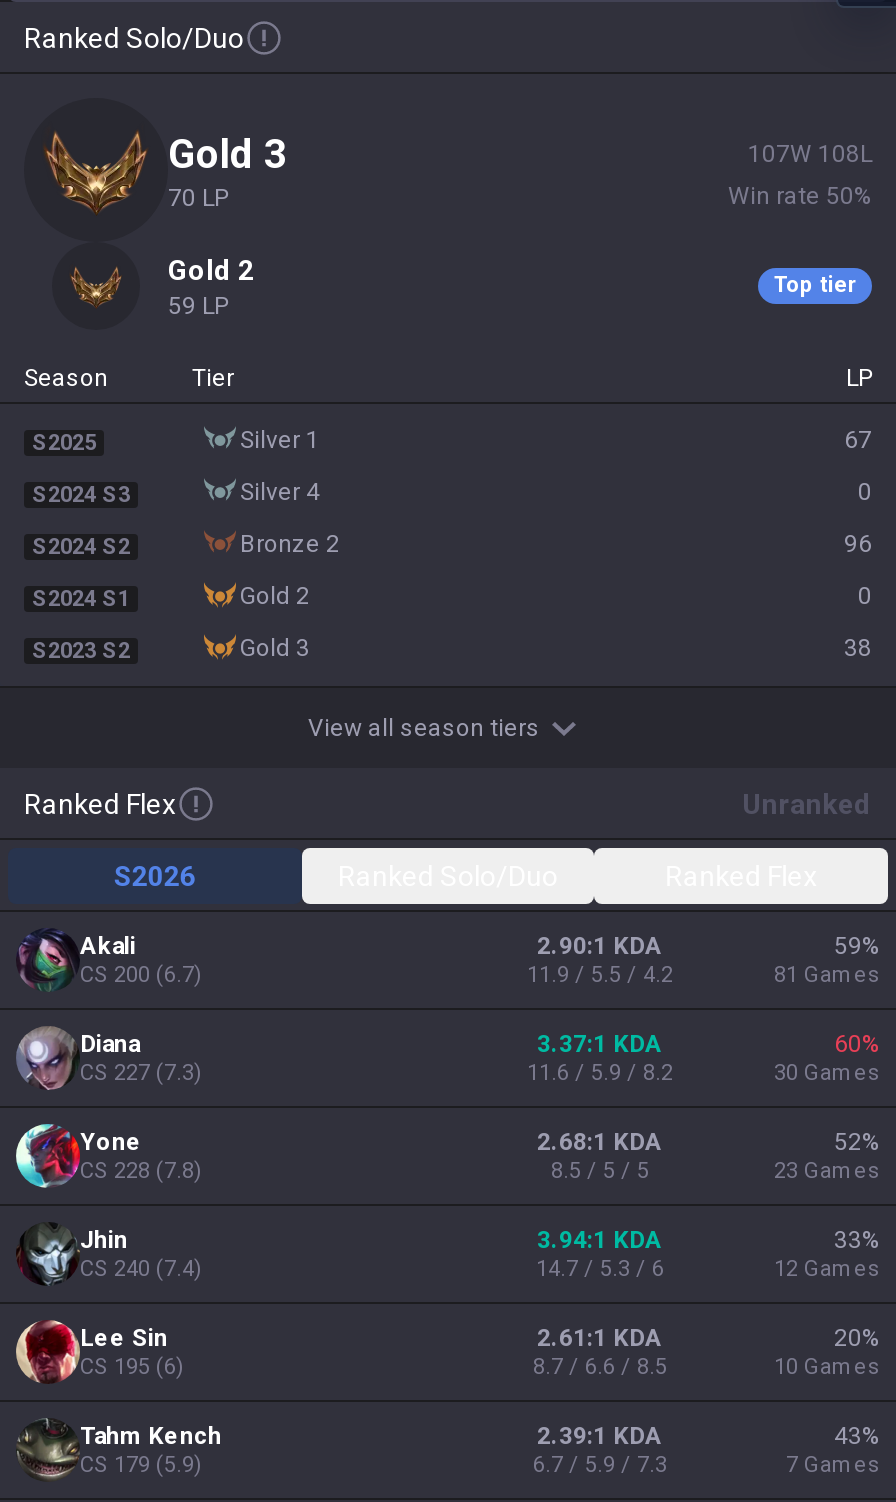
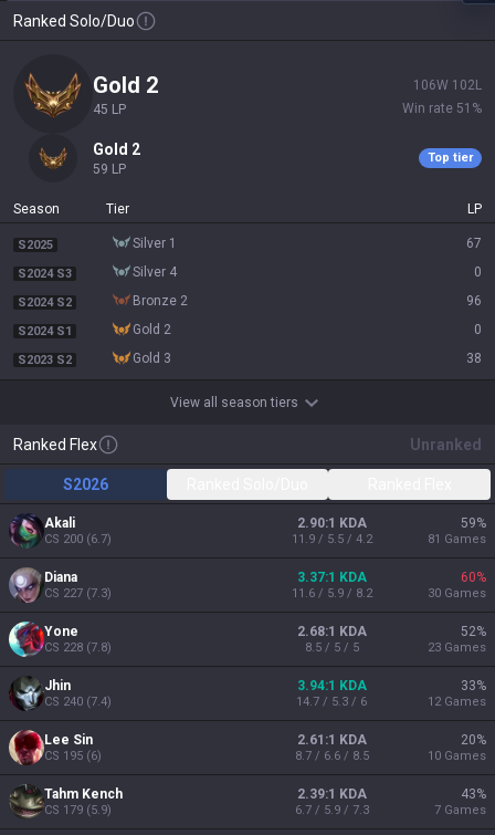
[196,130,286,178] gold 3 -> [108,72,158,98] gold 2
[748,140,872,168] 107W 108L -> [413,77,482,93] 106W 102L
[168,184,228,212] 70 LP -> [93,102,126,117] 45 LP
[728,182,872,210] Win rate 50% -> [402,101,482,116] Win rate 51%

